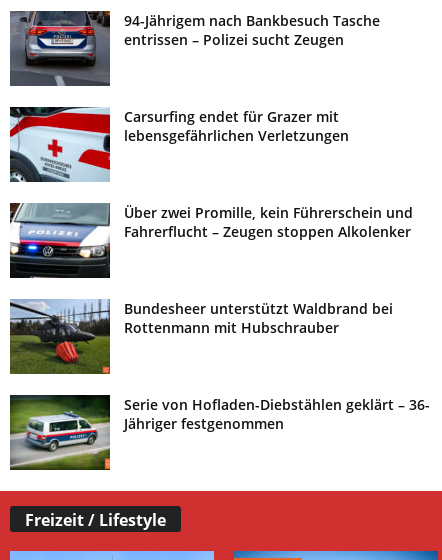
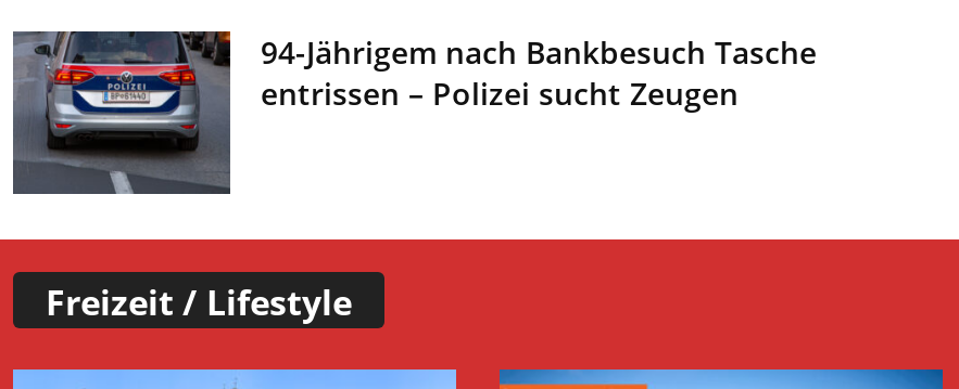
[9,106,349,183] [image] | Carsurfing endet für Grazer mit | lebensgefährlichen Verletzungen -> none
[9,202,413,279] [image] | Über zwei Promille, kein Führerschein und | Fahrerflucht – Zeugen stoppen Alkolenker -> none
[9,298,393,375] [image] | Bundesheer unterstützt Waldbrand bei | Rottenmann mit Hubschrauber -> none
[9,394,430,470] [image] | Serie von Hofladen-Diebstählen geklärt – 36- | Jähriger festgenommen -> none

